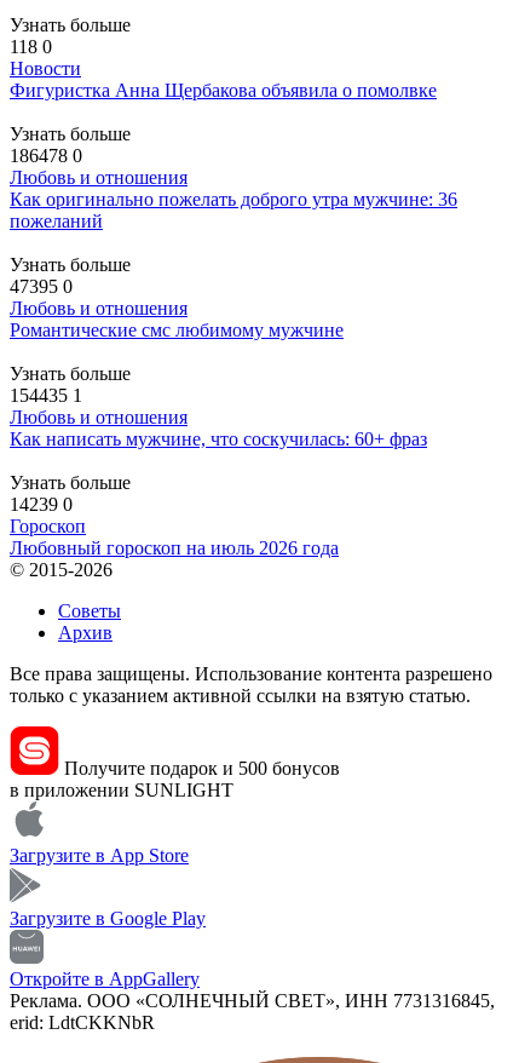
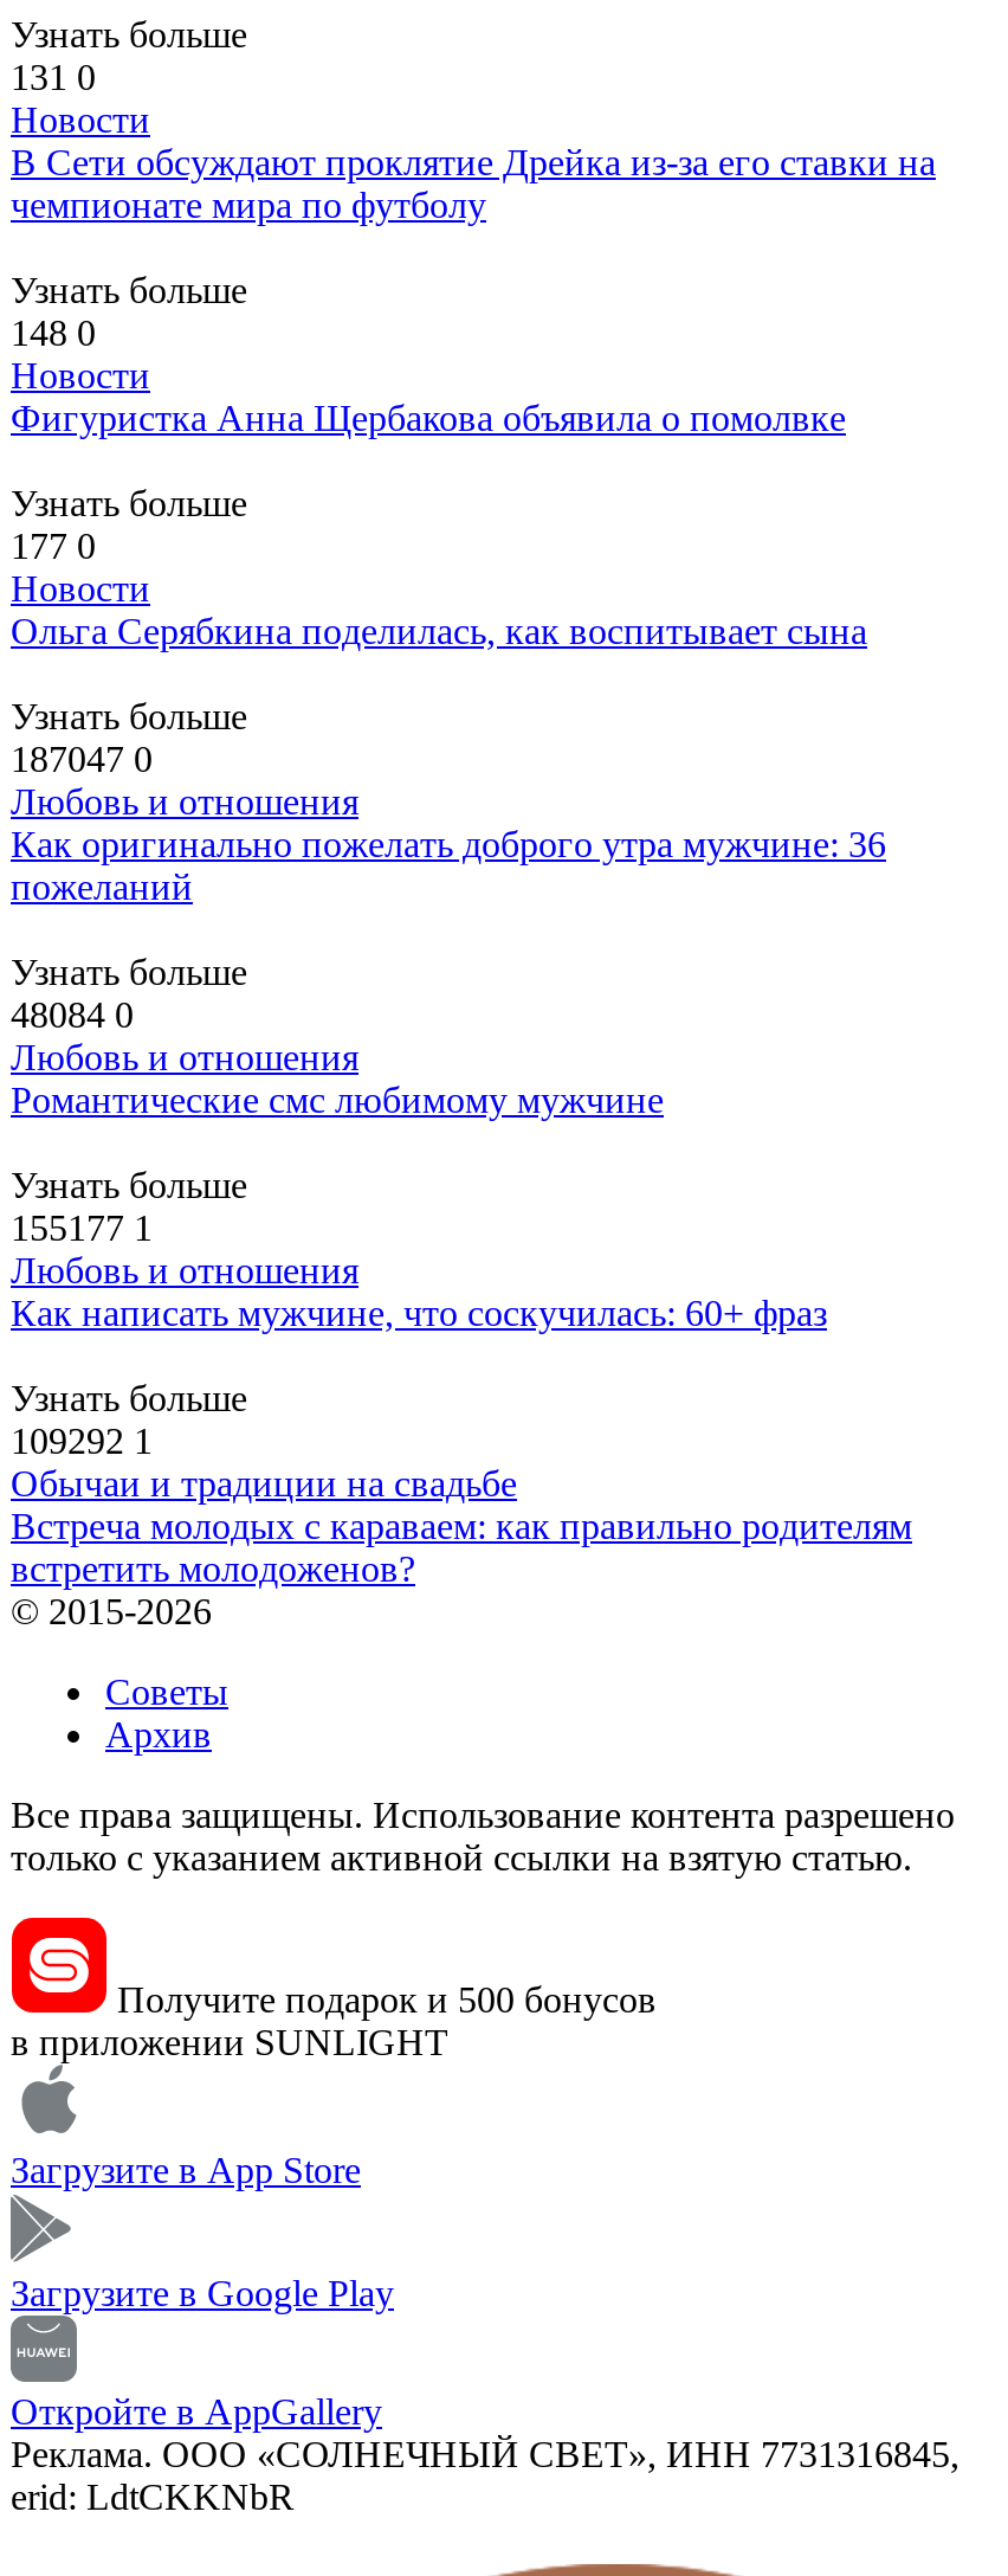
[10,36,52,57] 118 0 -> [11,56,936,352] 131 0 | Новости | В Сети обсуждают проклятие Дрейка из-за его ставки на | чемпионате мира по футболу | Узнать больше | 148 0
[10,145,82,166] 186478 0 -> [11,525,867,778] 177 0 | Новости | Ольга Серябкина поделилась, как воспитывает сына | Узнать больше | 187047 0
[10,276,73,296] 47395 0 -> [11,994,134,1034] 48084 0
[10,385,82,405] 154435 1 -> [11,1207,153,1247] 155177 1
[10,494,339,558] 14239 0 | Гороскоп | Любовный гороскоп на июль 2026 года -> [11,1420,912,1588] 109292 1 | Обычаи и традиции на свадьбе | Встреча молодых с караваем: как правильно родителям | встретить молодоженов?

